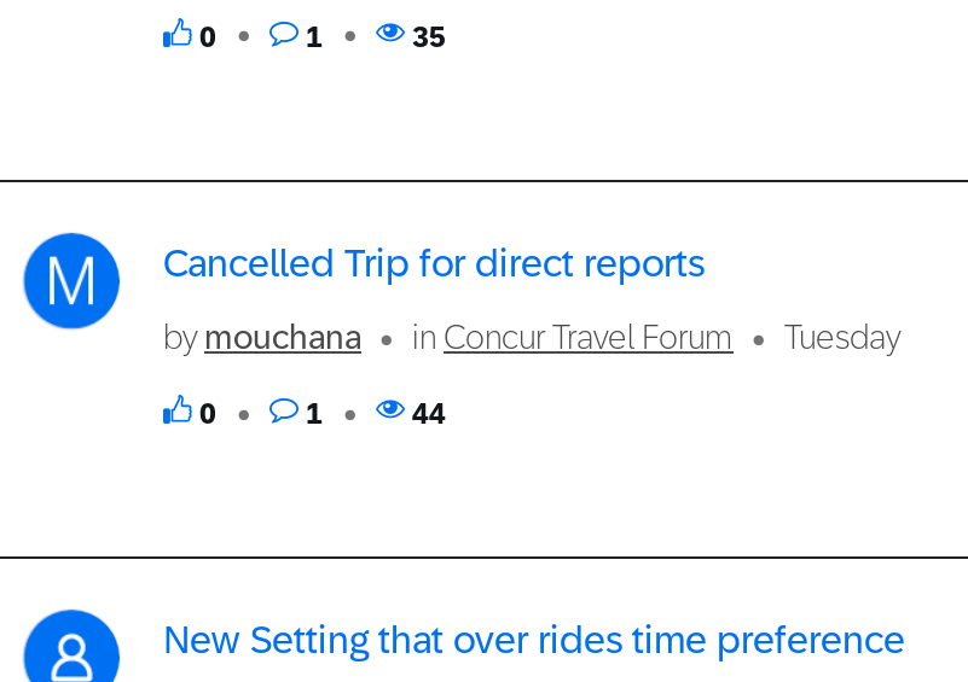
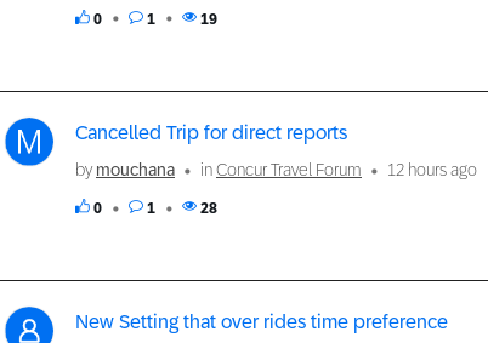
[412,19,446,53] 35 -> [200,10,217,27] 19
[784,316,900,355] Tuesday -> [387,159,477,179] 12 hours ago
[412,397,446,431] 44 -> [200,200,217,217] 28

